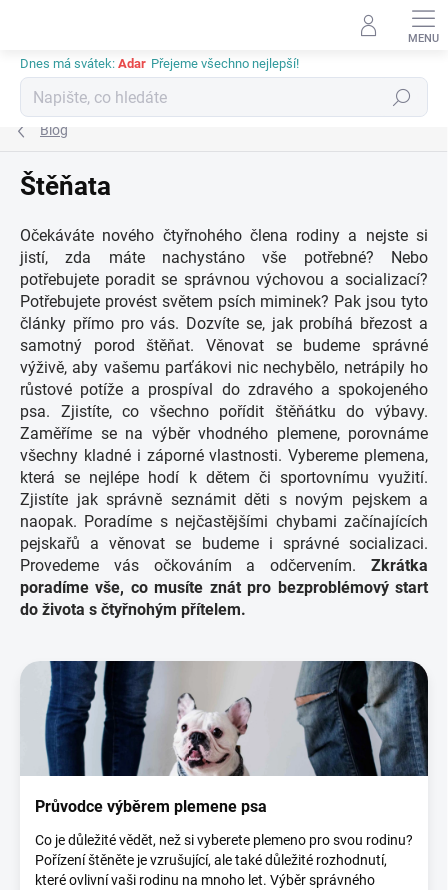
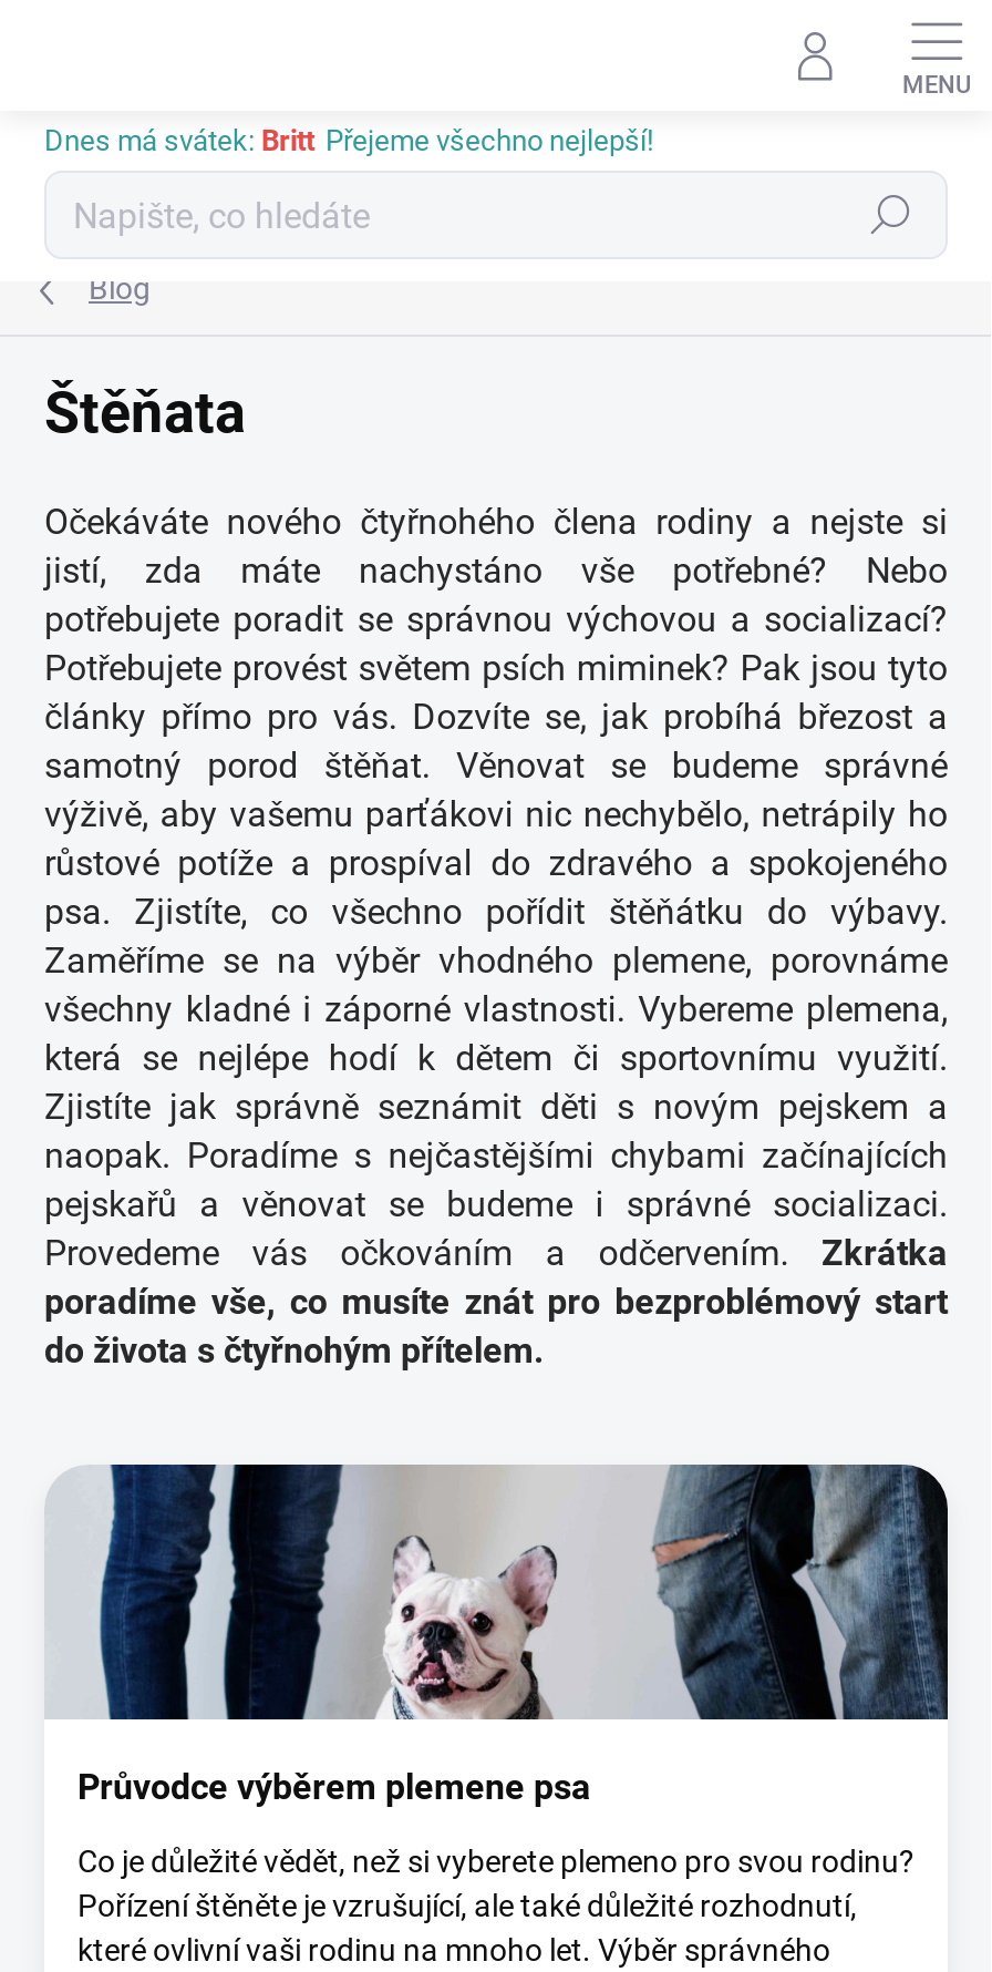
[20,56,299,71] Dnes má svátek: Adar Přejeme všechno nejlepší! -> [44,124,653,157] Dnes má svátek: Britt Přejeme všechno nejlepší!

